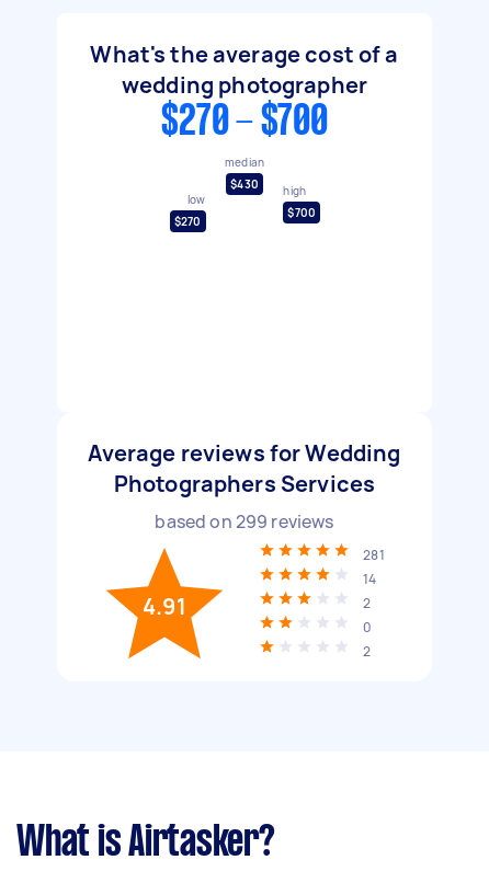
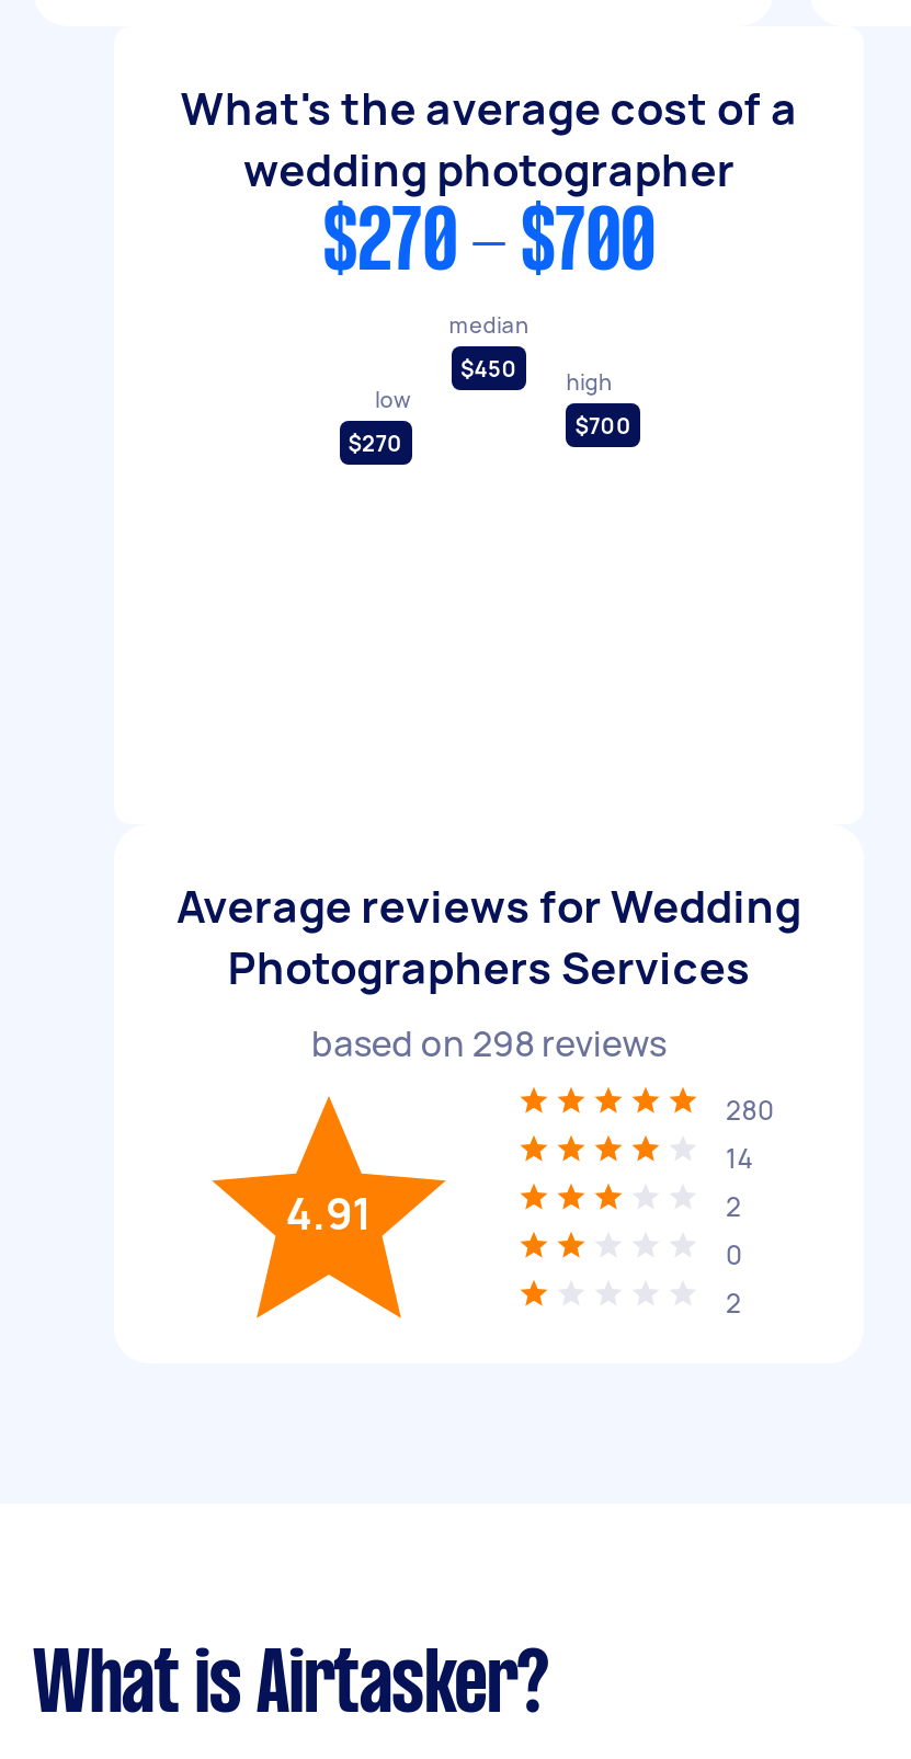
[230,176,306,199] $430 high -> [460,353,612,397] $450 high
[155,509,334,534] based on 299 reviews -> [311,1019,667,1067] based on 298 reviews
[363,546,385,564] 281 -> [726,1092,776,1129] 280

